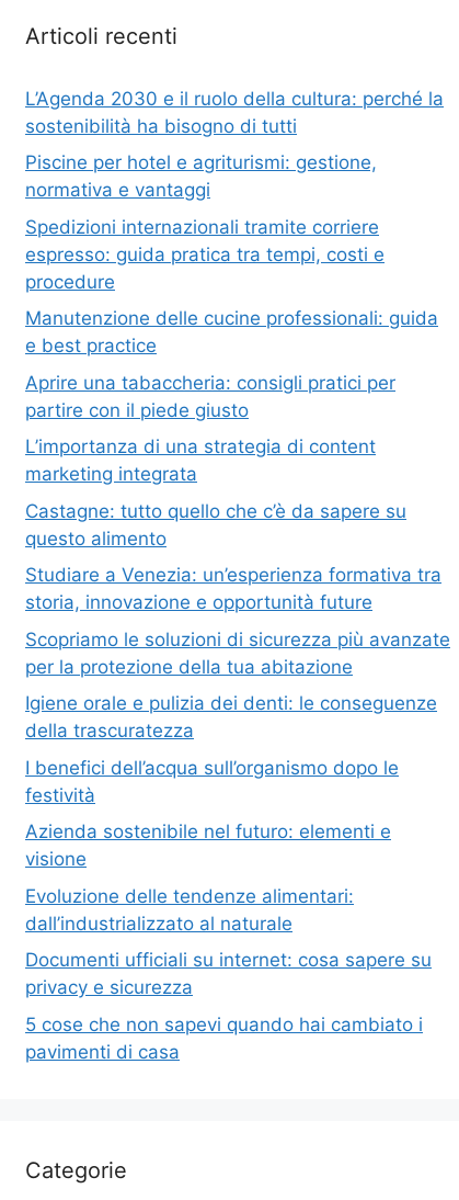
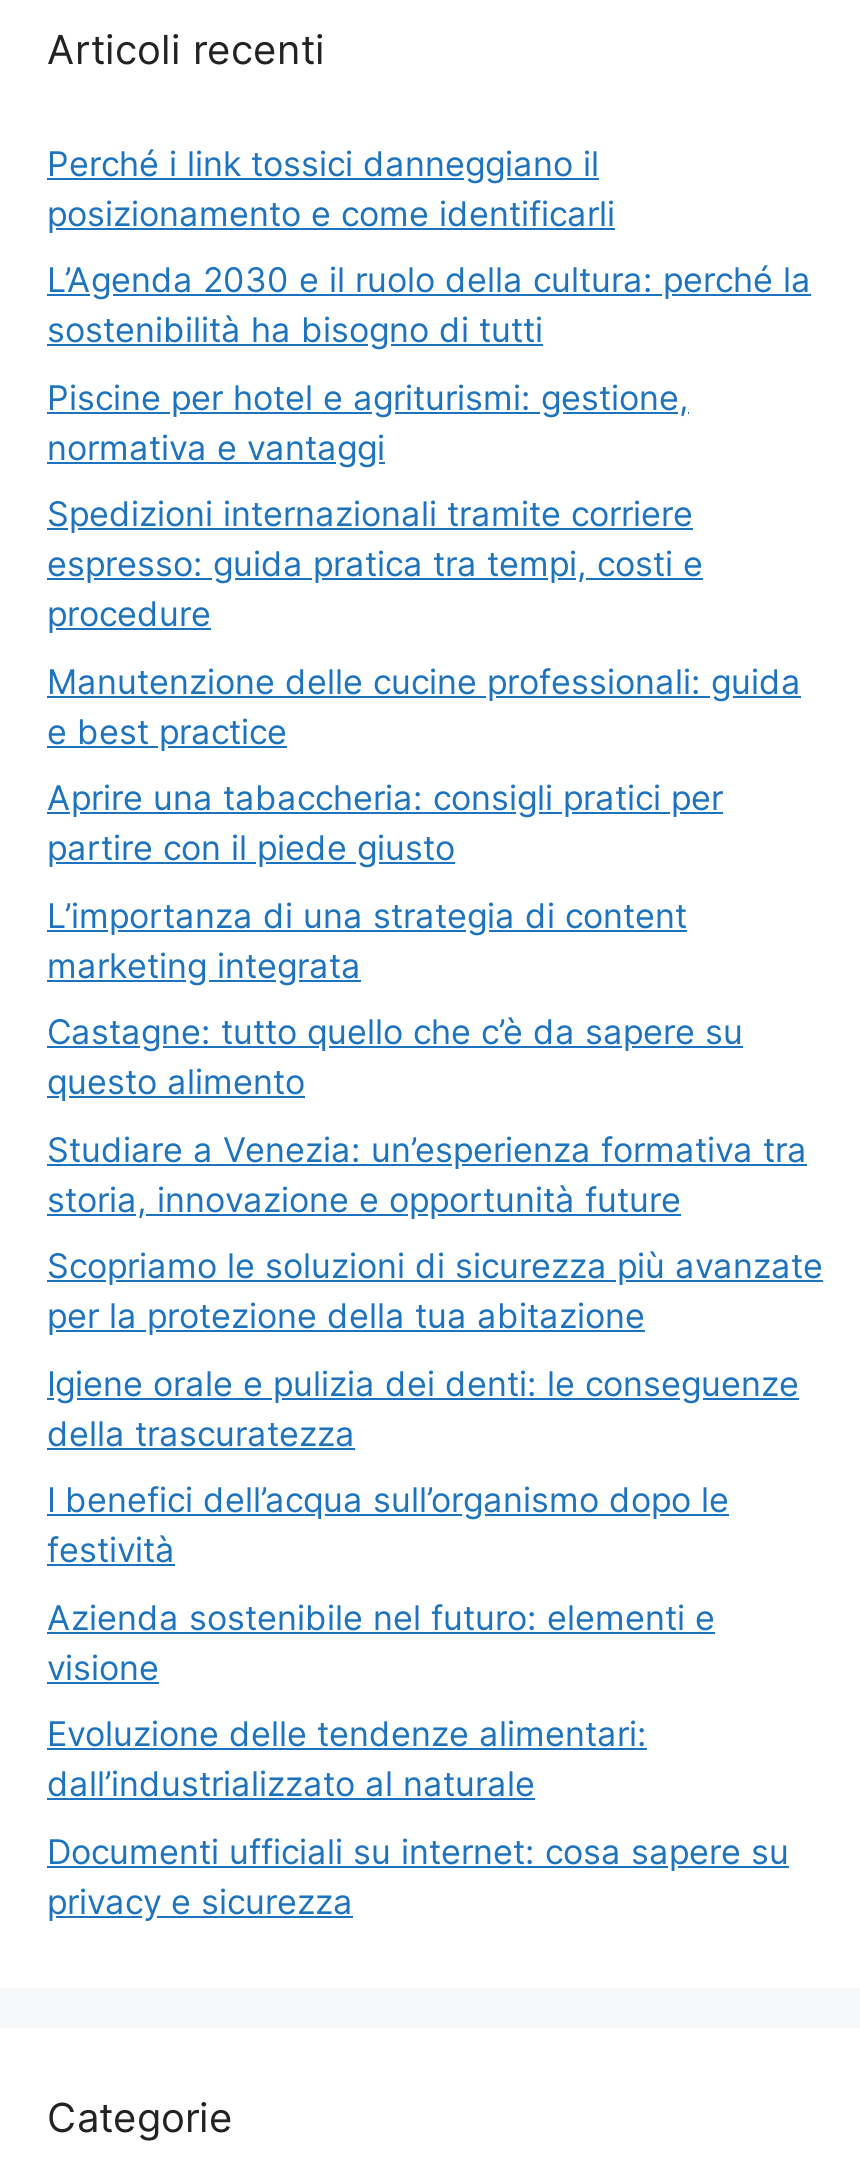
none -> [47,143,615,233] Perché i link tossici danneggiano il | posizionamento e come identificarli
moved [25,87,450,998] -> [47,260,823,1921]: L’Agenda 2030 e il ruolo della cultura: perché la | sostenibilità ha bisogno di tutti | Piscine per hotel e agriturismi: gestione, | ... | Documenti ufficiali su internet: cosa sapere su | privacy e sicurezza
[25,1013,423,1062] 5 cose che non sapevi quando hai cambiato i | pavimenti di casa -> none

